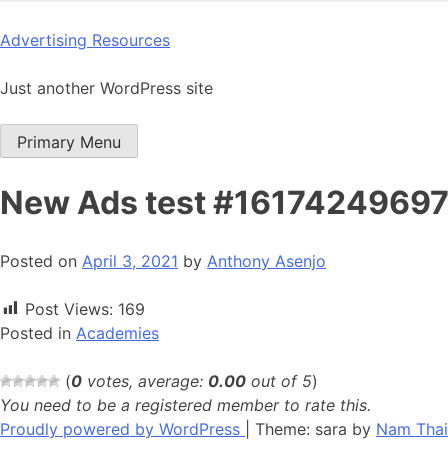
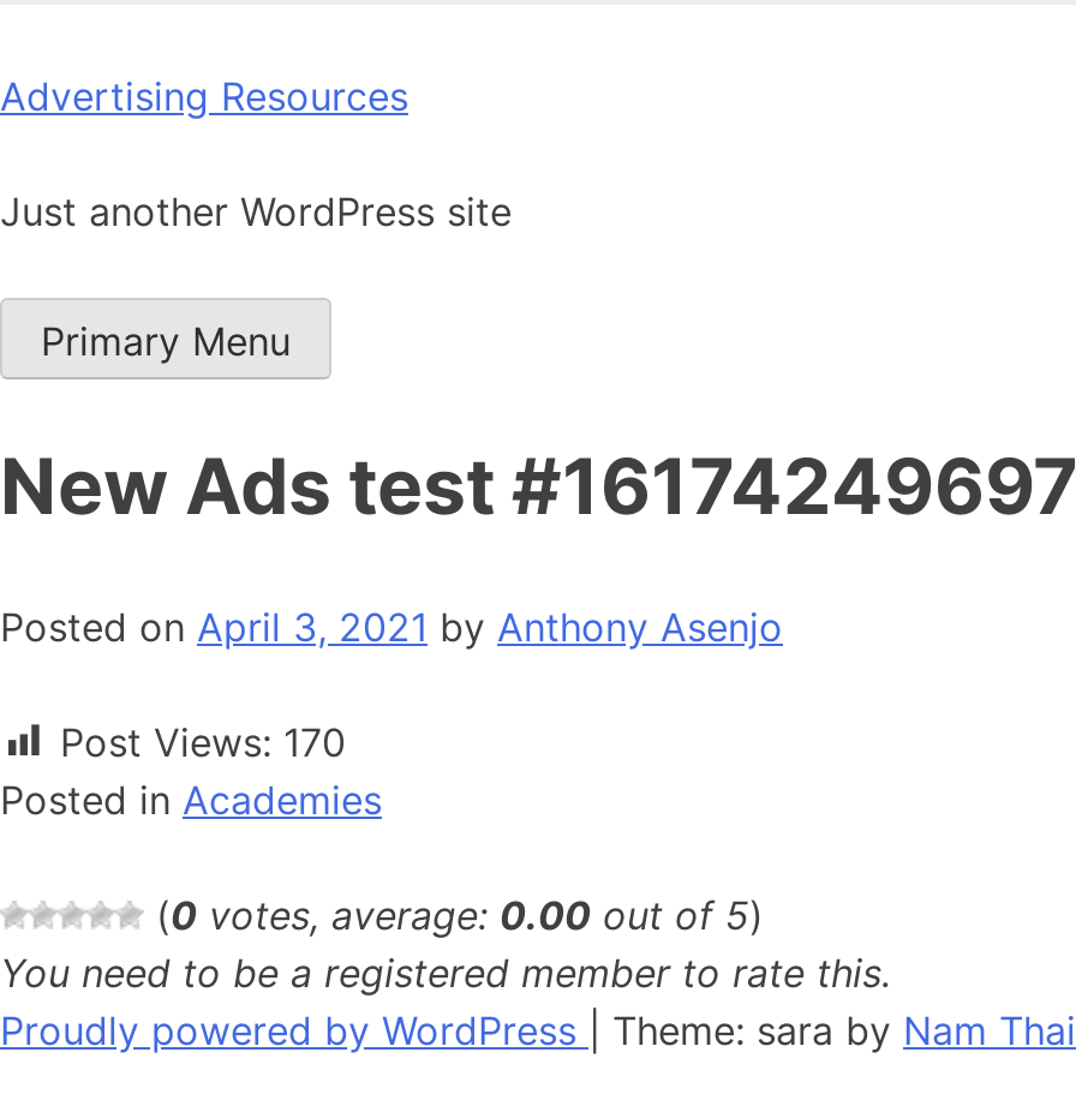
[25,299,145,319] Post Views: 169 -> [60,717,346,765] Post Views: 170

